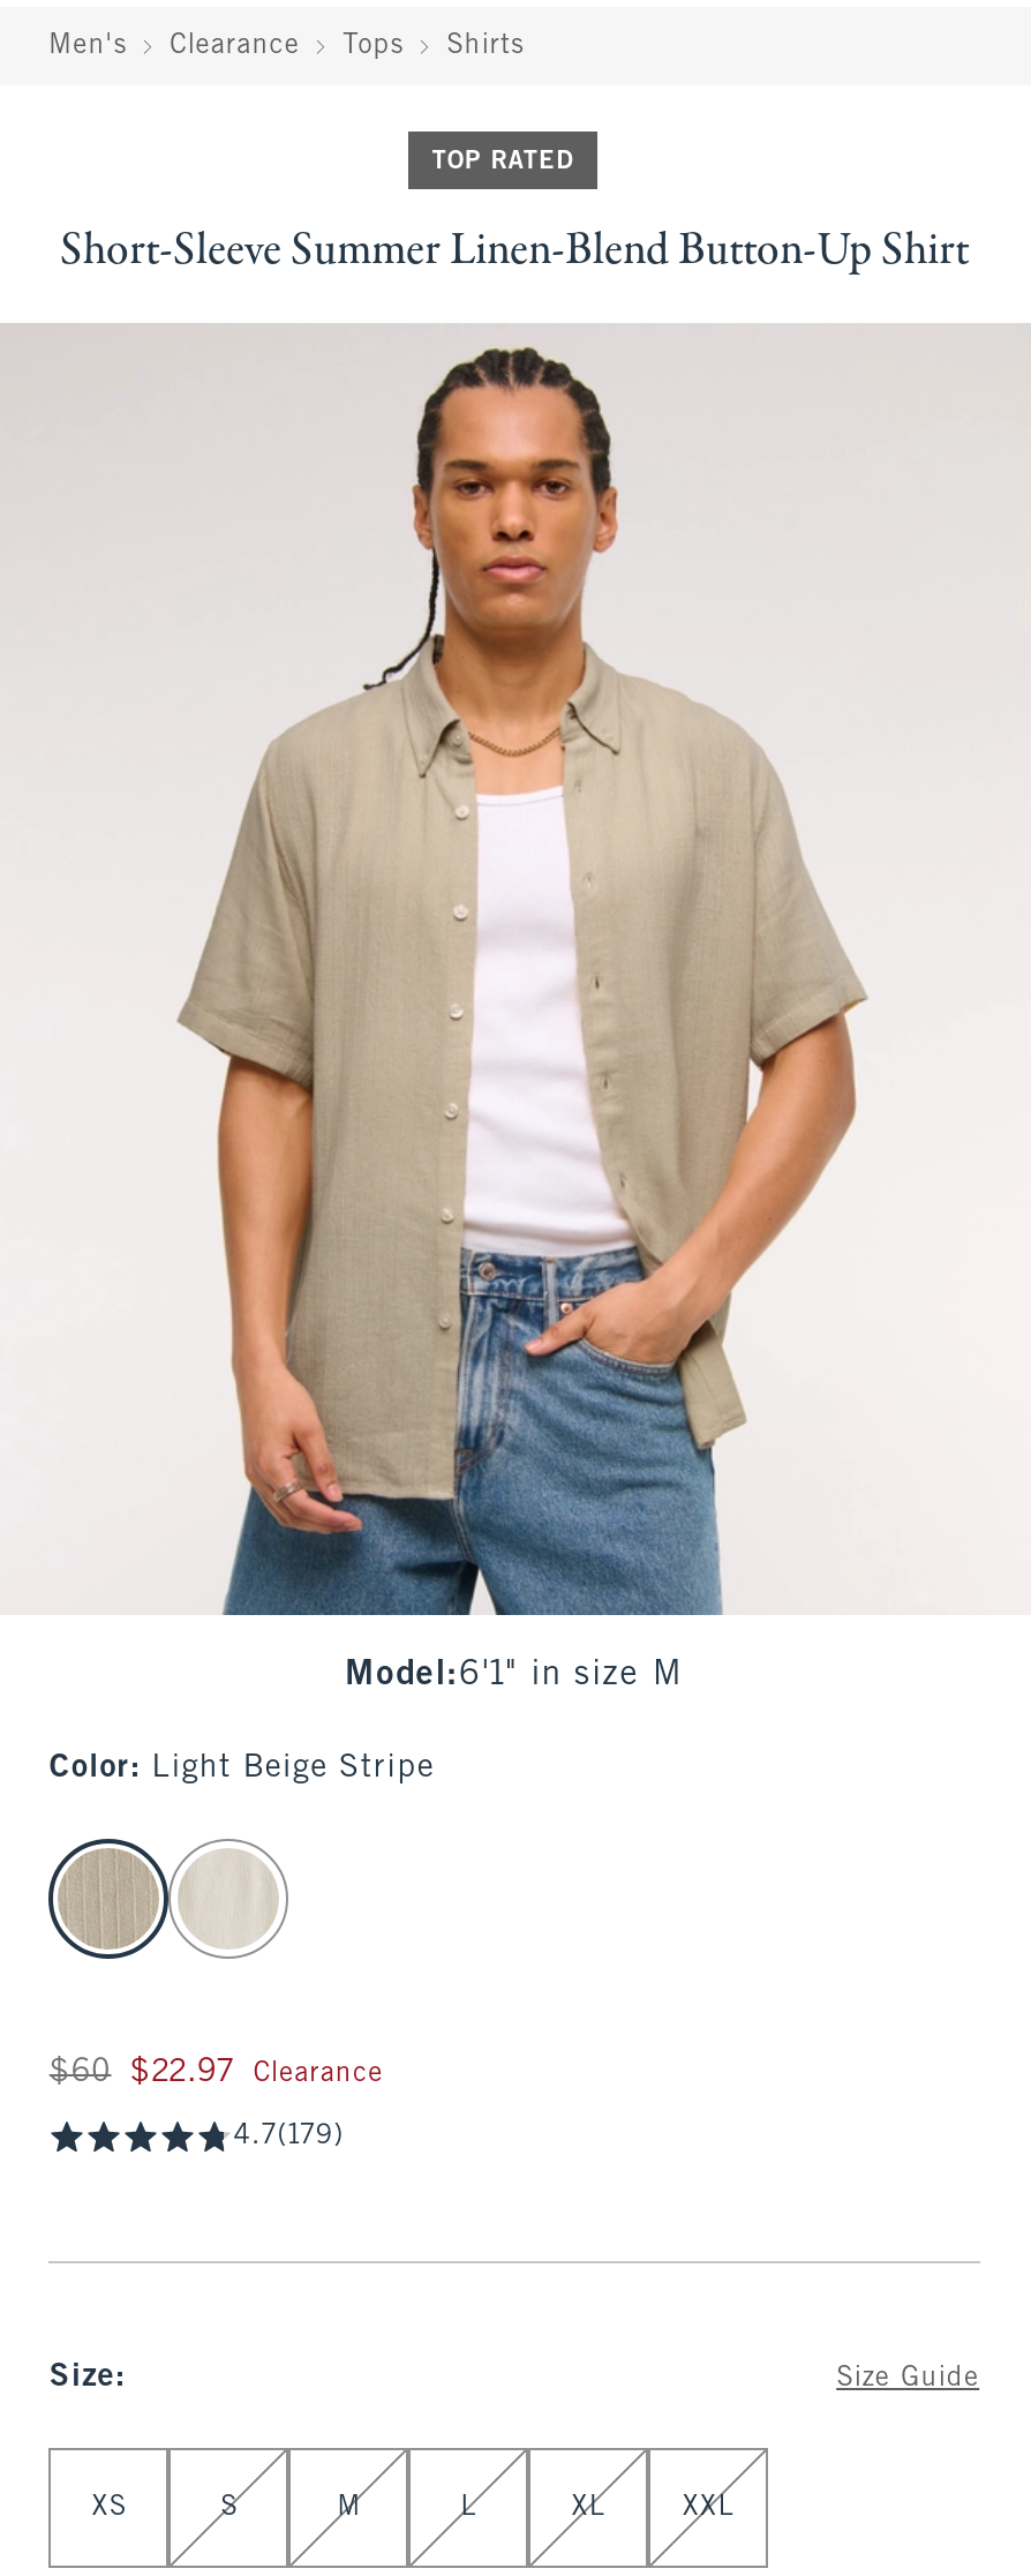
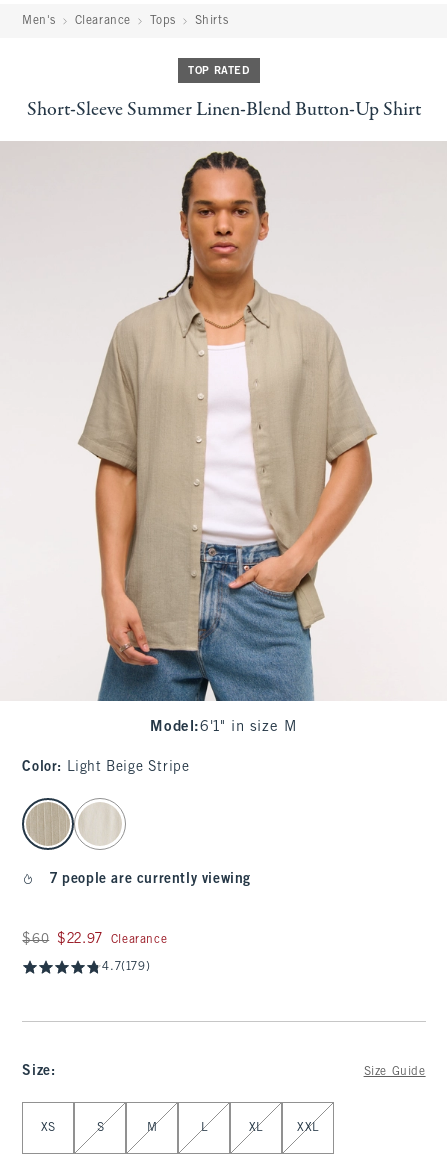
none -> [50,873,251,886] 7 people are currently viewing

